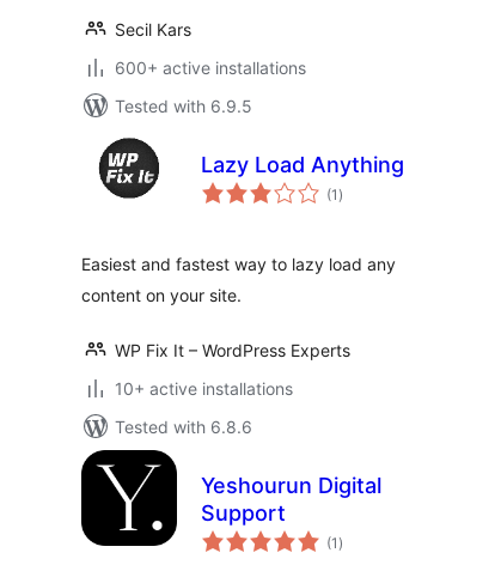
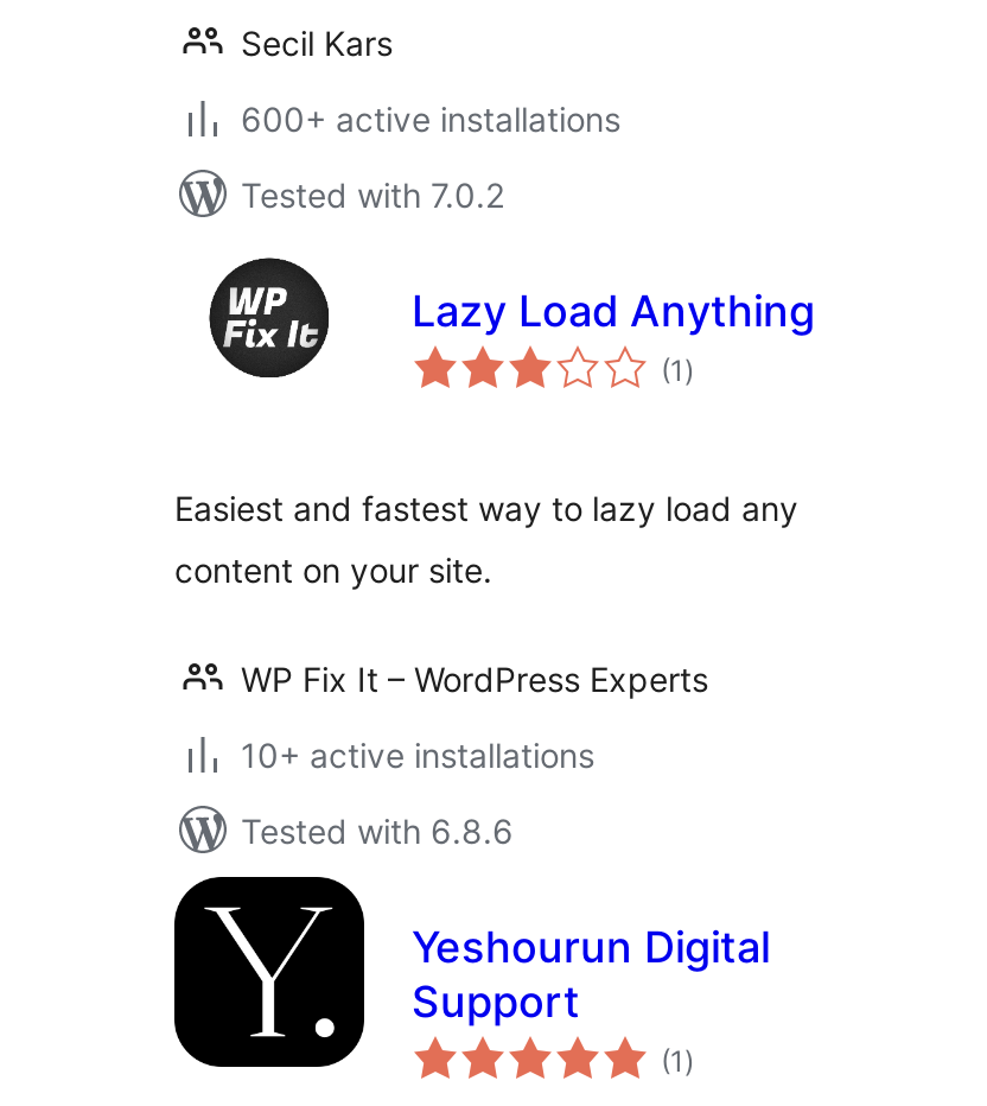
[115,96,252,116] Tested with 6.9.5 -> [241,174,504,215] Tested with 7.0.2

